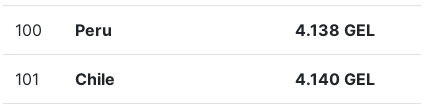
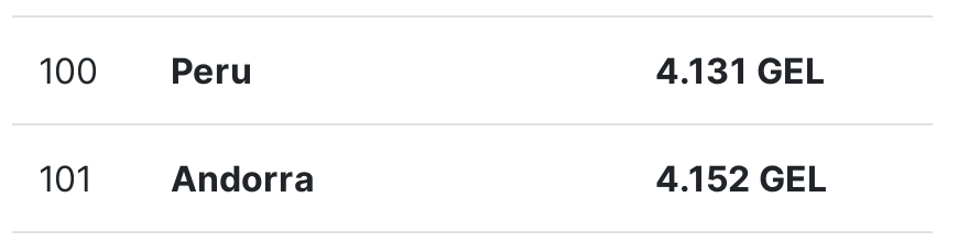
[295,20,375,40] 4.138 GEL -> [655,48,825,92] 4.131 GEL
[75,69,375,89] Chile | 4.140 GEL -> [171,156,827,200] Andorra | 4.152 GEL

